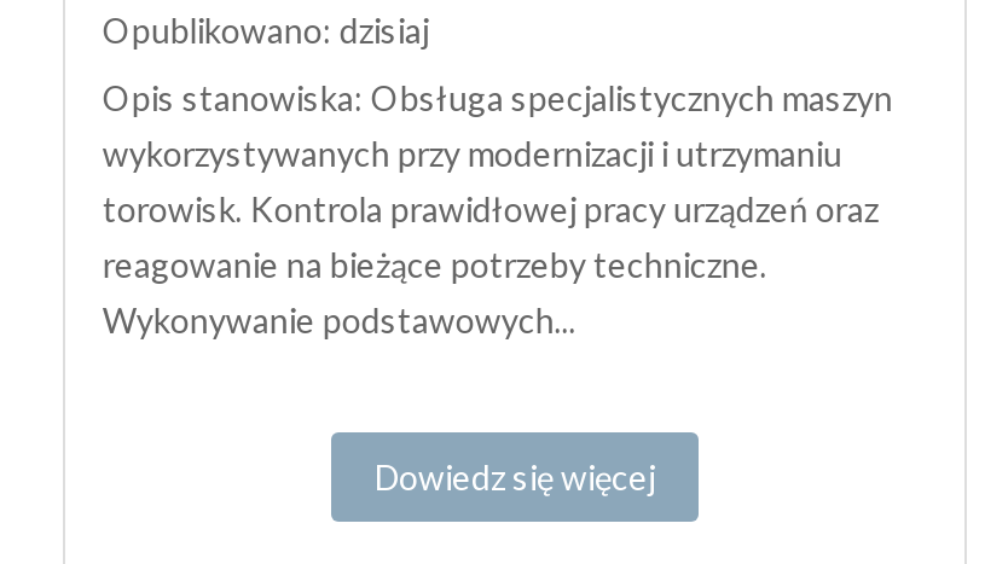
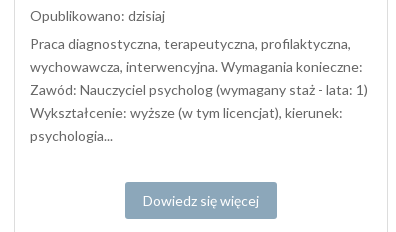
[102,78,893,342] Opis stanowiska: Obsługa specjalistycznych maszyn | wykorzystywanych przy modernizacji i utrzymaniu | torowisk. Kontrola prawidłowej pracy urządzeń oraz | reagowanie na bieżące potrzeby techniczne. | Wykonywanie podstawowych... -> [30,35,368,144] Praca diagnostyczna, terapeutyczna, profilaktyczna, | wychowawcza, interwencyjna. Wymagania konieczne: | Zawód: Nauczyciel psycholog (wymagany staż - lata: 1) | Wykształcenie: wyższe (w tym licencjat), kierunek: | psychologia...

